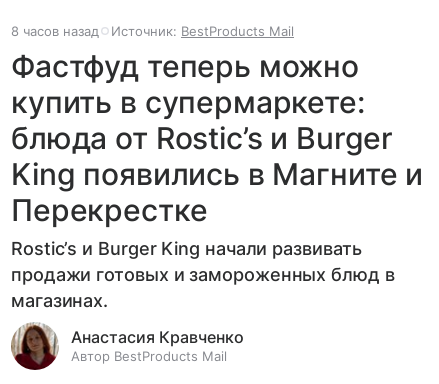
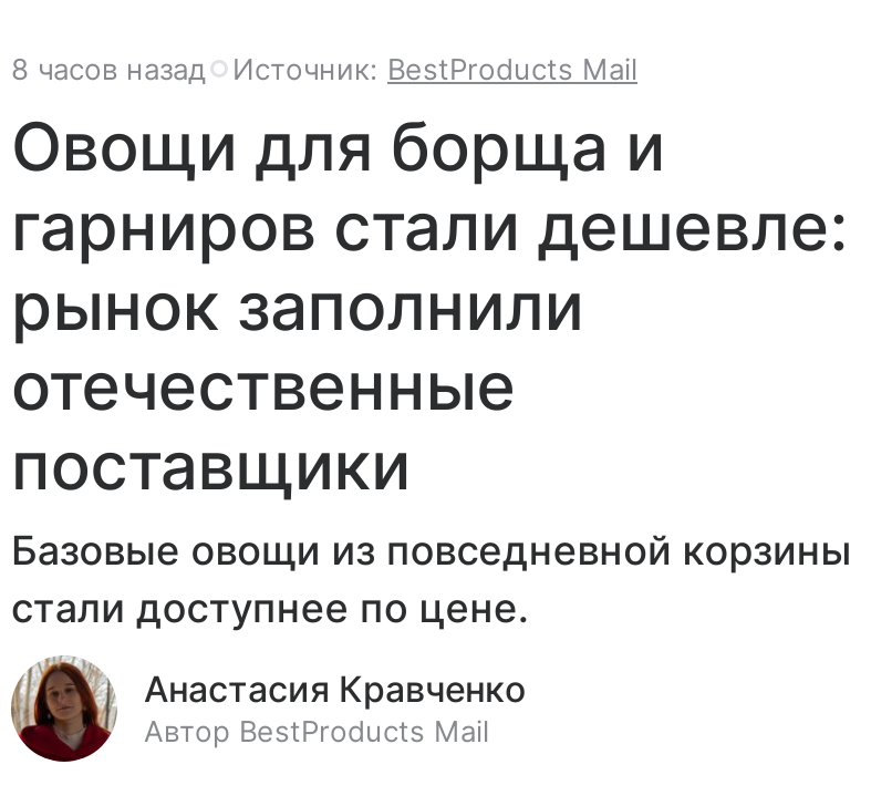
[11,48,423,311] Фастфуд теперь можно | купить в супермаркете: | блюда от Rostic’s и Burger | King появились в Магните и | Перекрестке | Rostic’s и Burger King начали развивать | продажи готовых и замороженных блюд в | магазинах. -> [11,107,852,632] Овощи для борща и | гарниров стали дешевле: | рынок заполнили | отечественные | поставщики | Базовые овощи из повседневной корзины | стали доступнее по цене.

